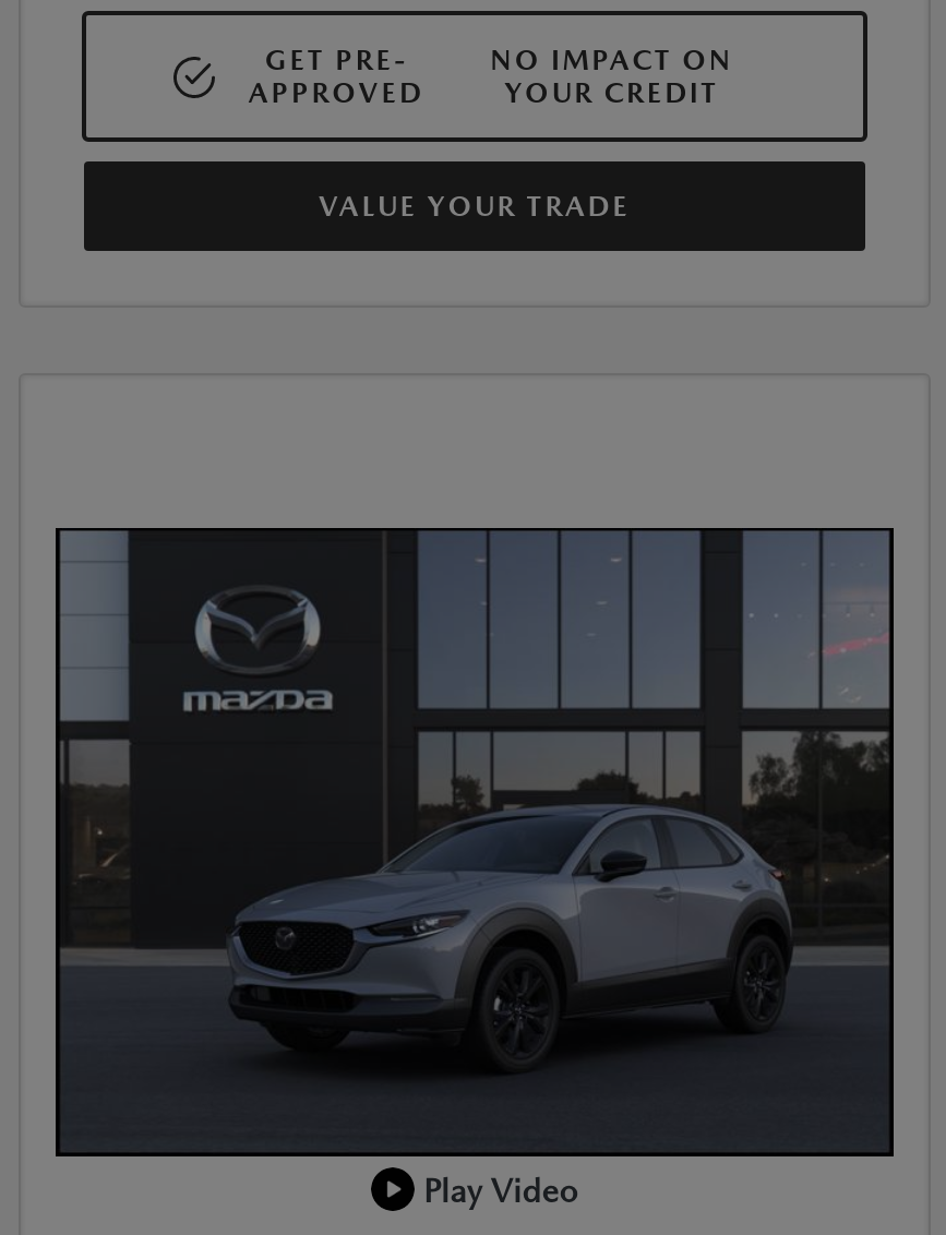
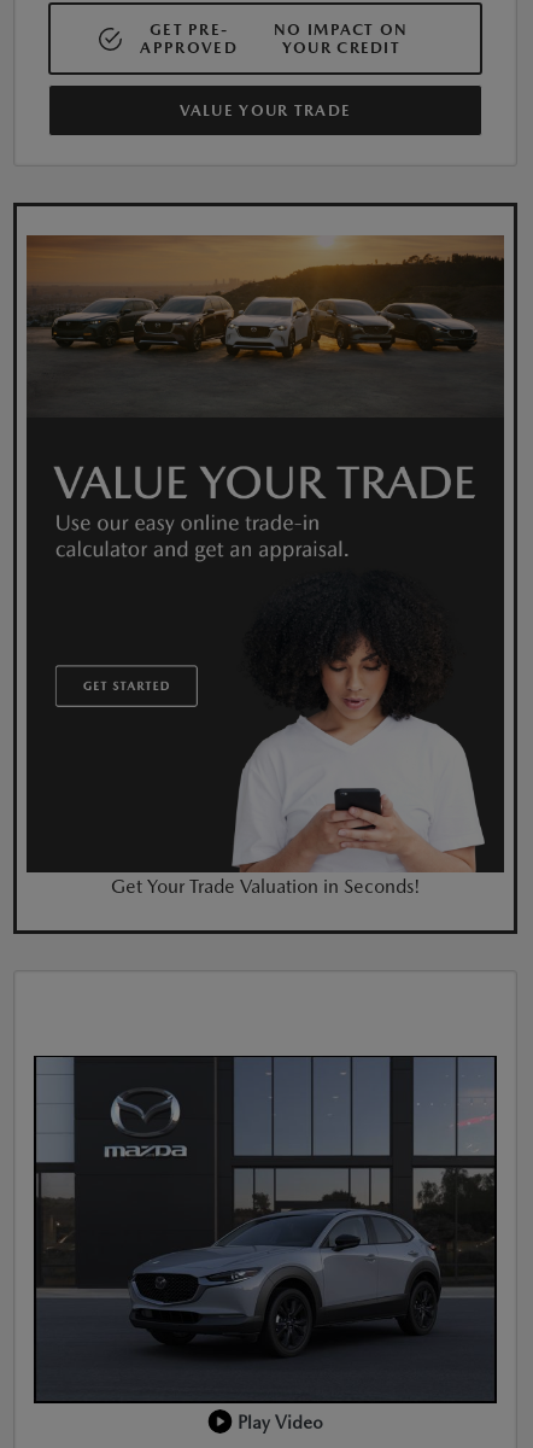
none -> [12,202,519,935] [image] | Get Your Trade Valuation in Seconds!

